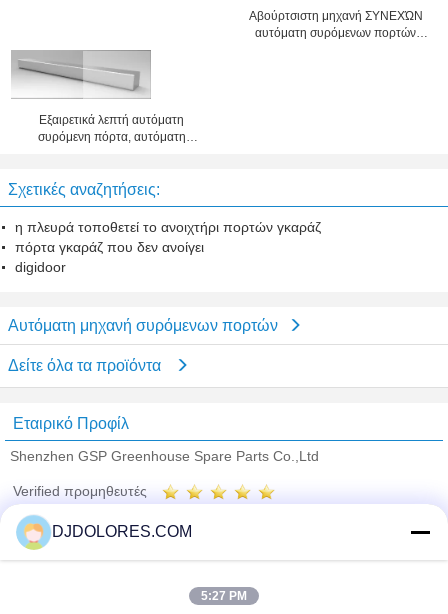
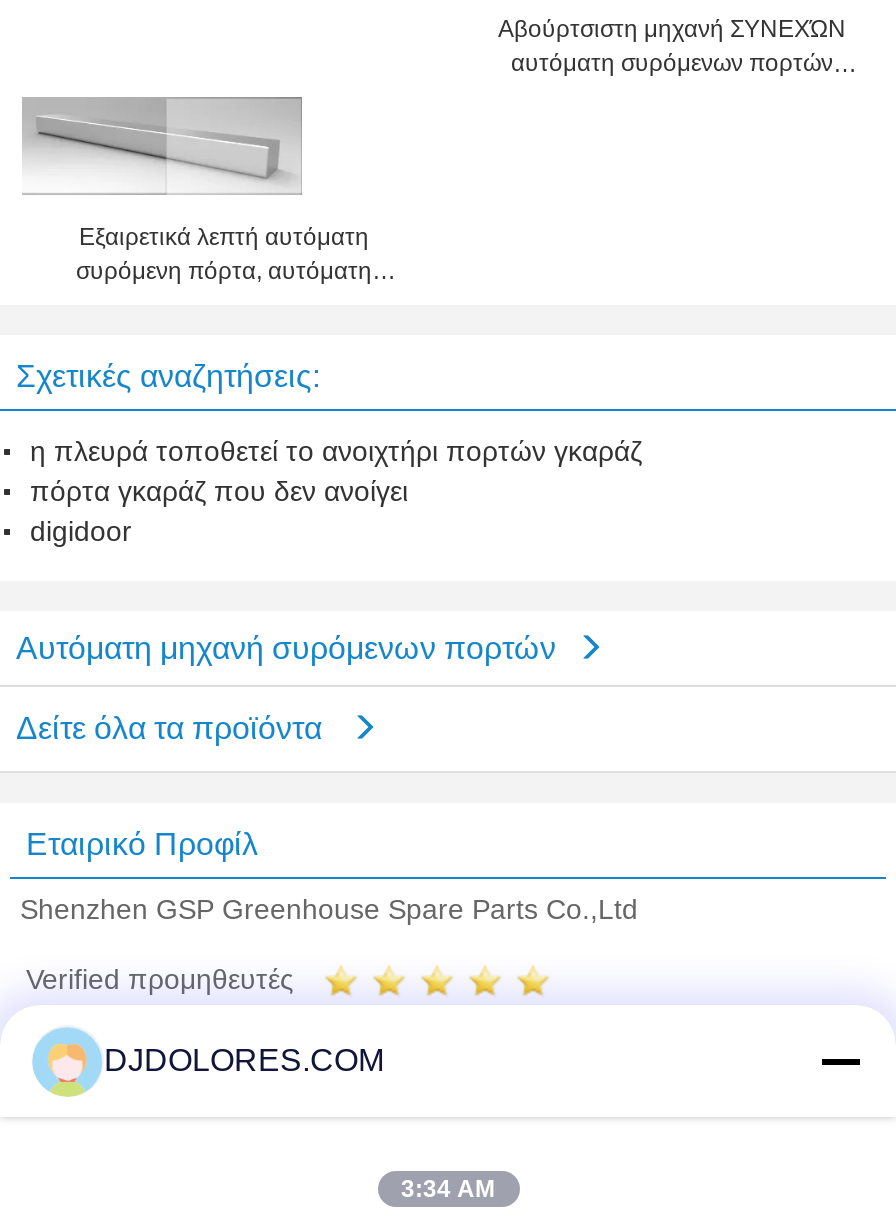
[201,589,247,603] 5:27 PM -> [401,1175,495,1203] 3:34 AM

